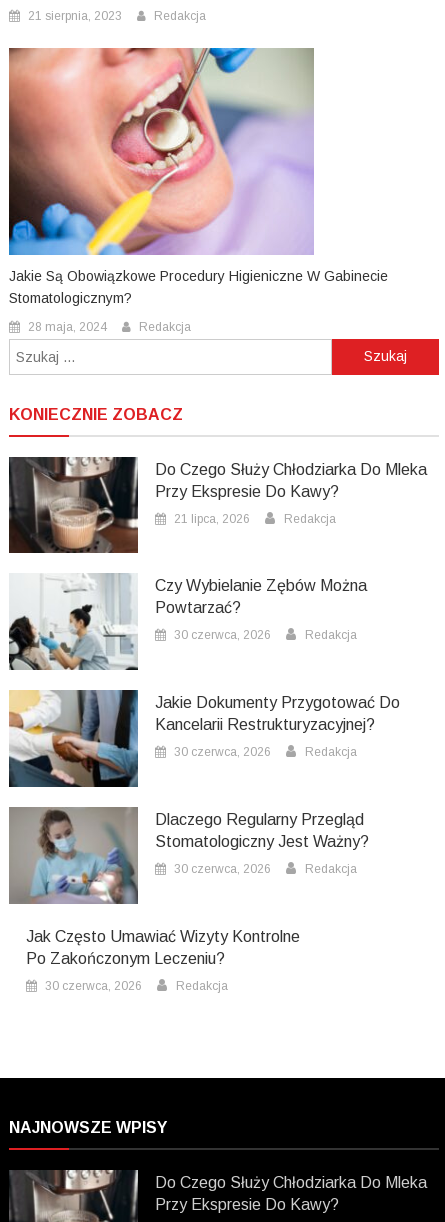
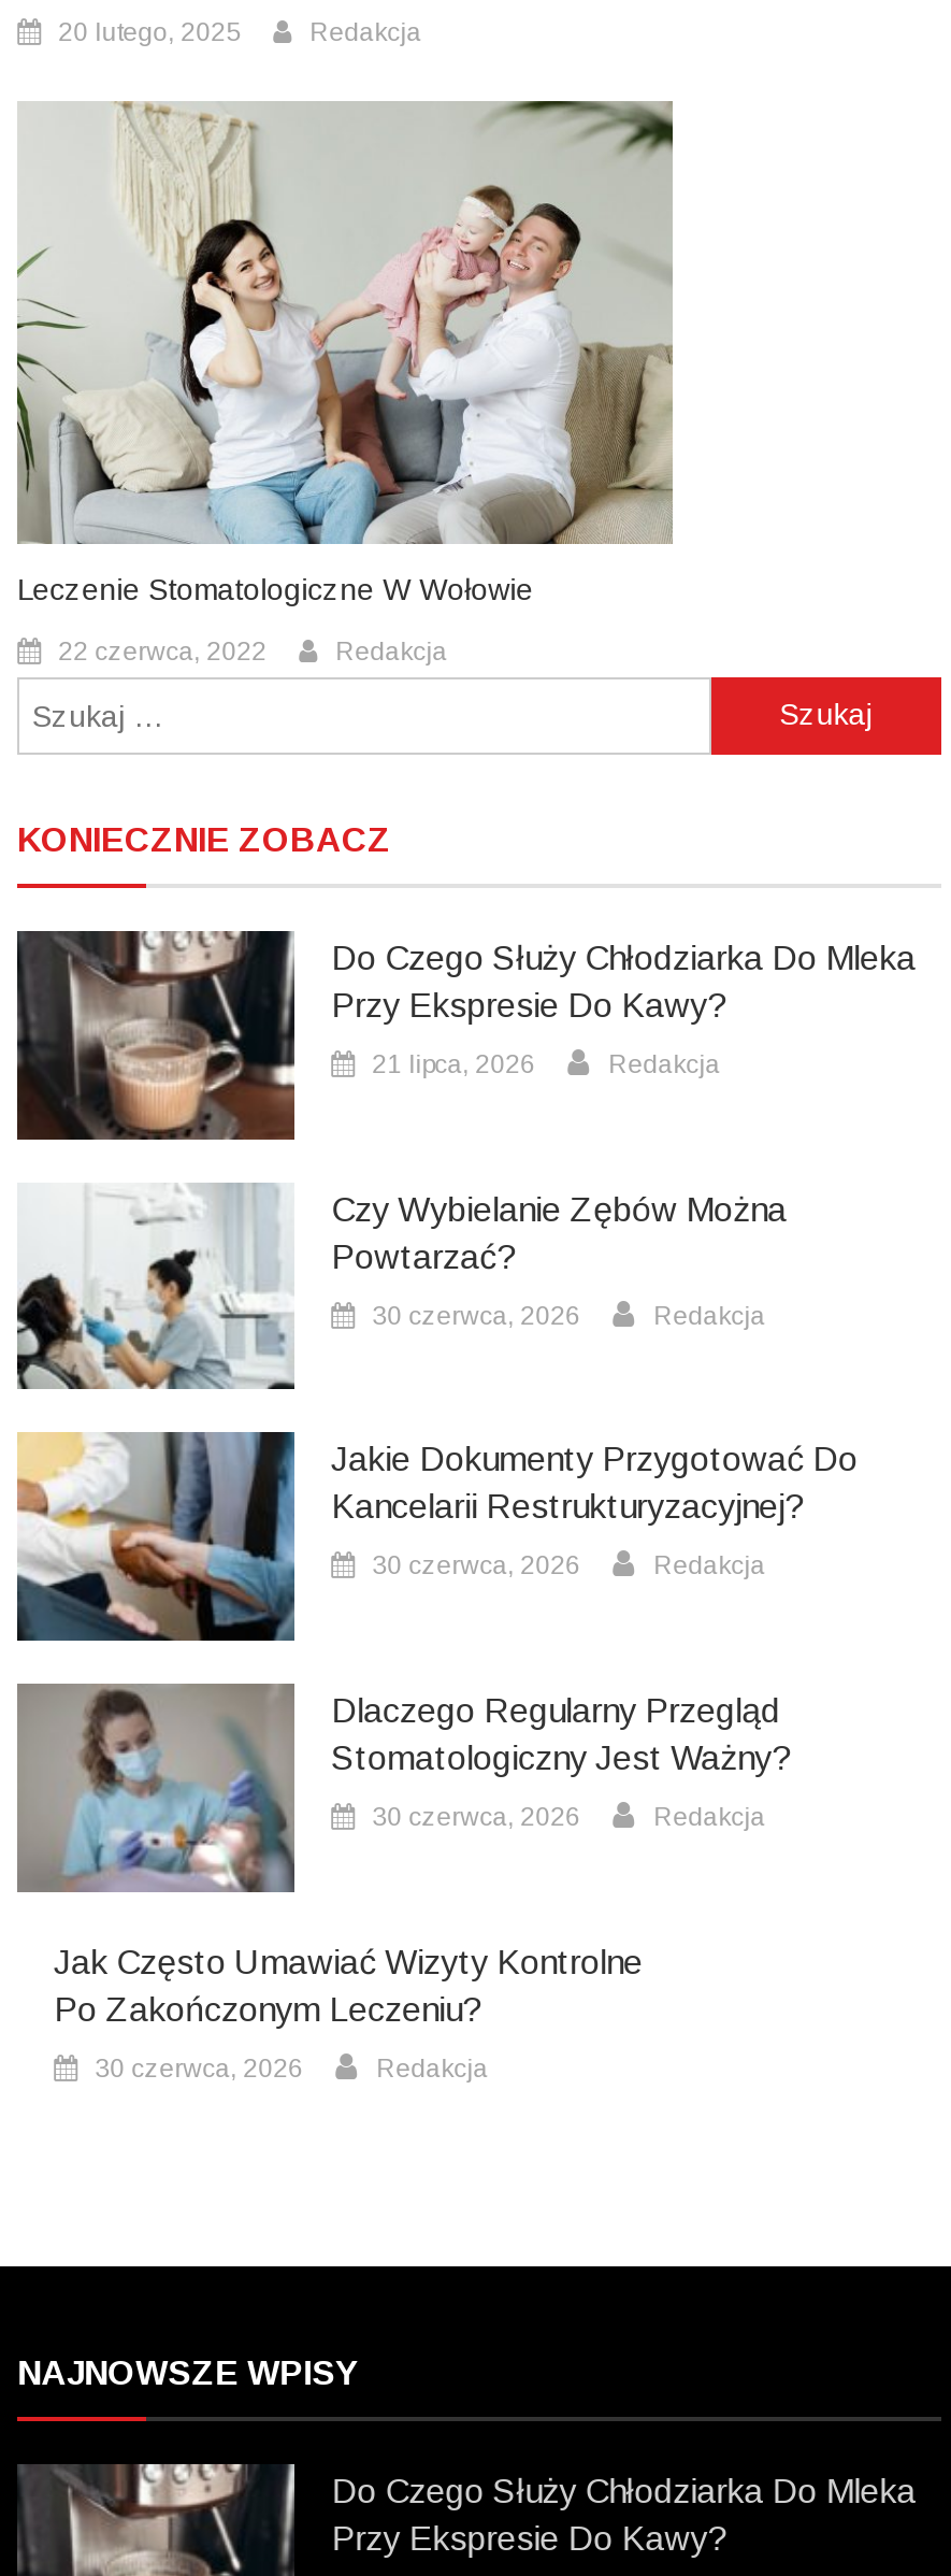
[28,9,122,23] 21 sierpnia, 2023 -> [58,17,241,47] 20 lutego, 2025
[8,47,388,306] [image] | Jakie Są Obowiązkowe Procedury Higieniczne W Gabinecie | Stomatologicznym? -> [17,101,673,606] [image] | Leczenie Stomatologiczne W Wołowie
[28,320,107,334] 28 maja, 2024 -> [58,636,267,666] 22 czerwca, 2022

